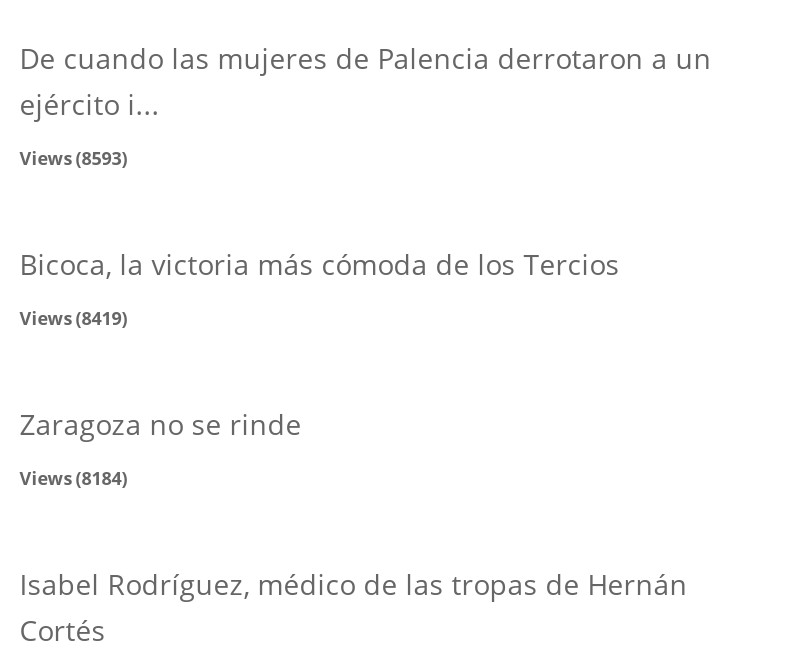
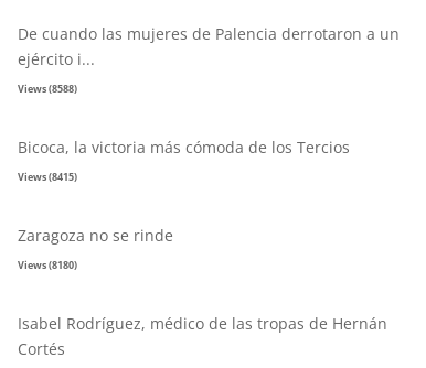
[20,145,128,171] Views (8593) -> [17,81,77,95] Views (8588)
[20,305,128,331] Views (8419) -> [17,169,77,184] Views (8415)
[20,465,128,491] Views (8184) -> [17,257,77,272] Views (8180)

